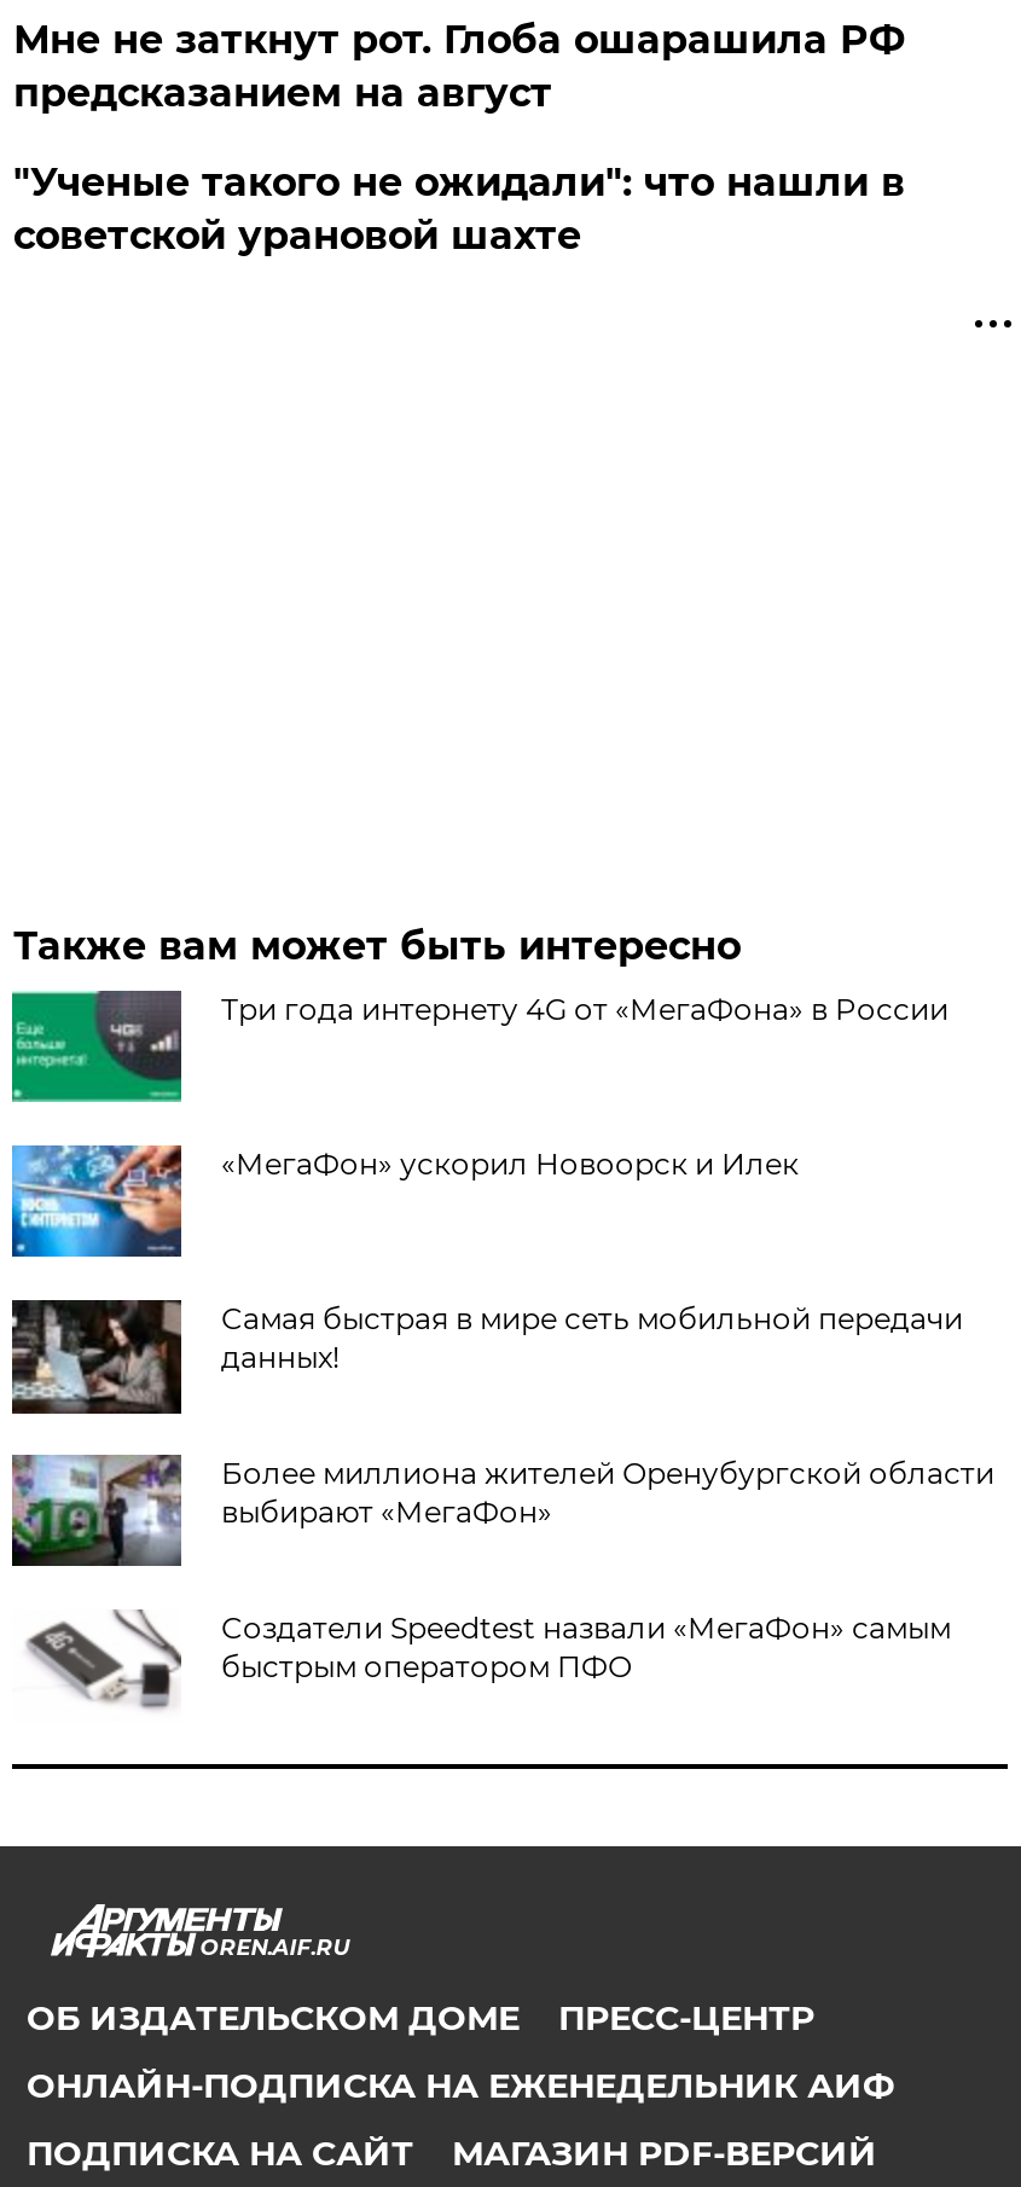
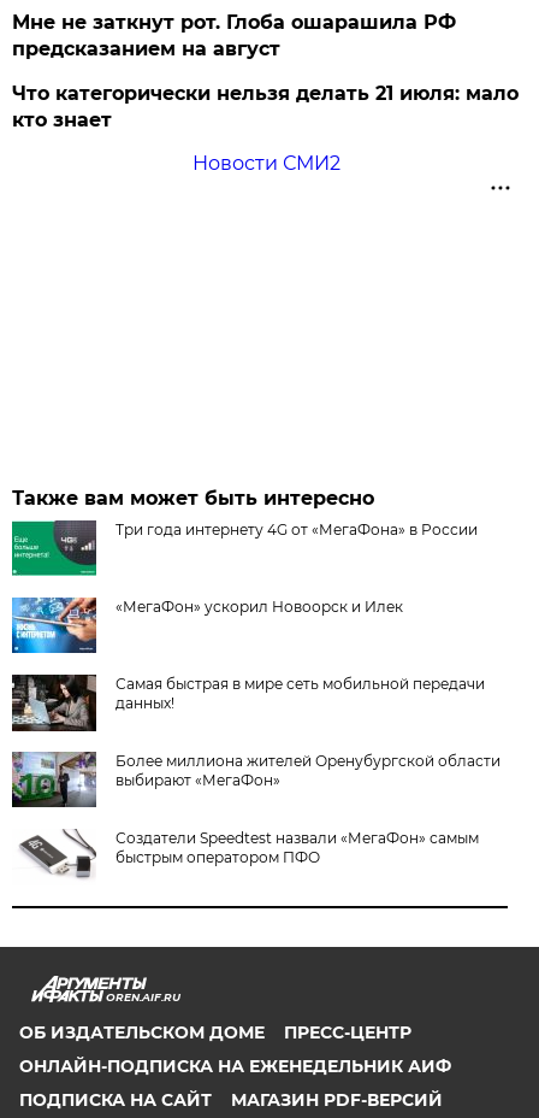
[13,159,905,258] "Ученые такого не ожидали": что нашли в | советской урановой шахте -> [13,82,519,175] Что категорически нельзя делать 21 июля: мало | кто знает | Новости СМИ2

